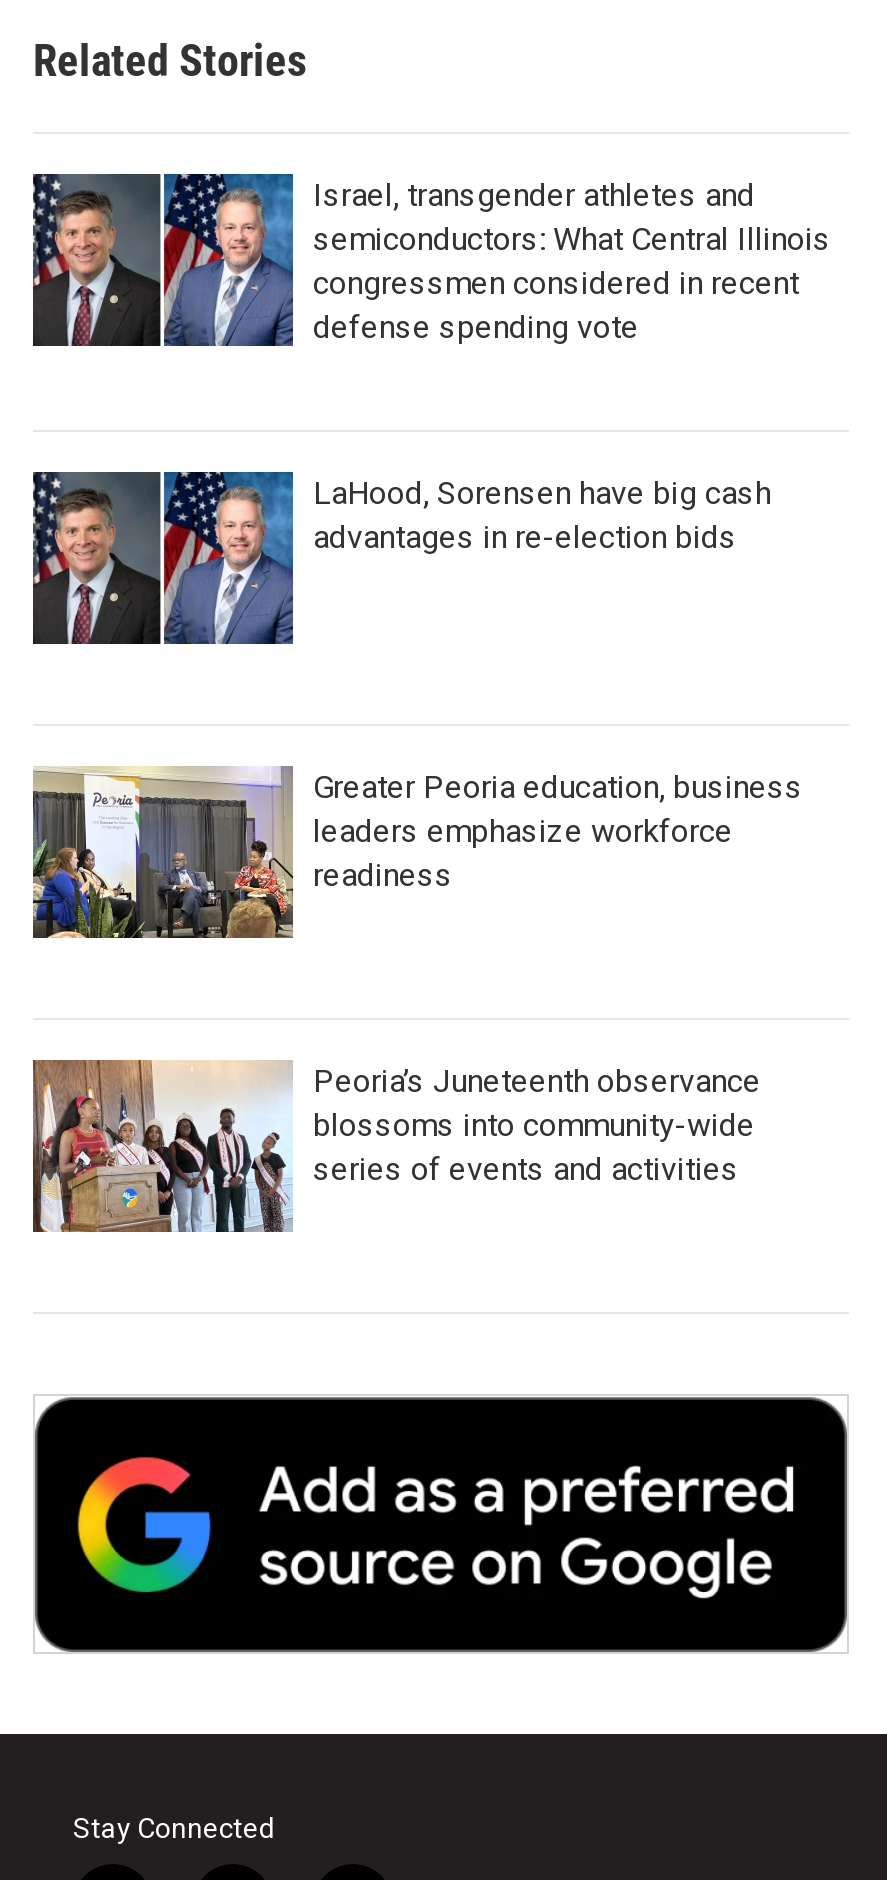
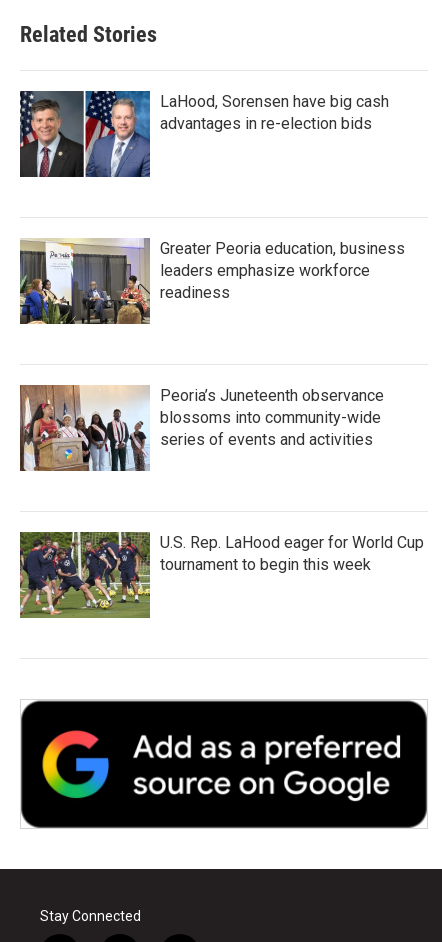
[313,176,831,346] Israel, transgender athletes and | semiconductors: What Central Illinois | congressmen considered in recent | defense spending vote -> none
moved [29,468,803,1188] -> [18,89,405,449]: [image] | LaHood, Sorensen have big cash | advantages in re-election bids | ... | blossoms into community-wide | series of events and activities
none -> [20,531,424,619] [image] | U.S. Rep. LaHood eager for World Cup | tournament to begin this week

